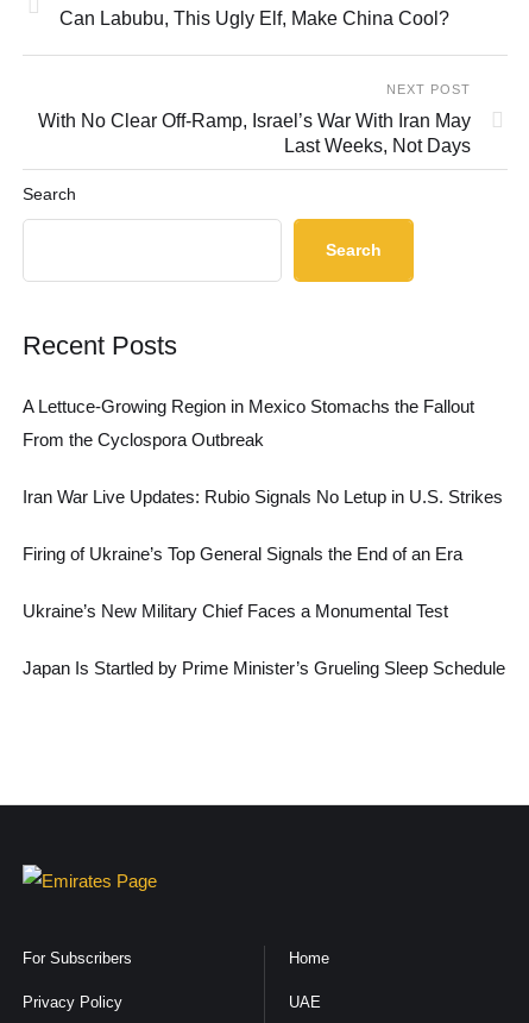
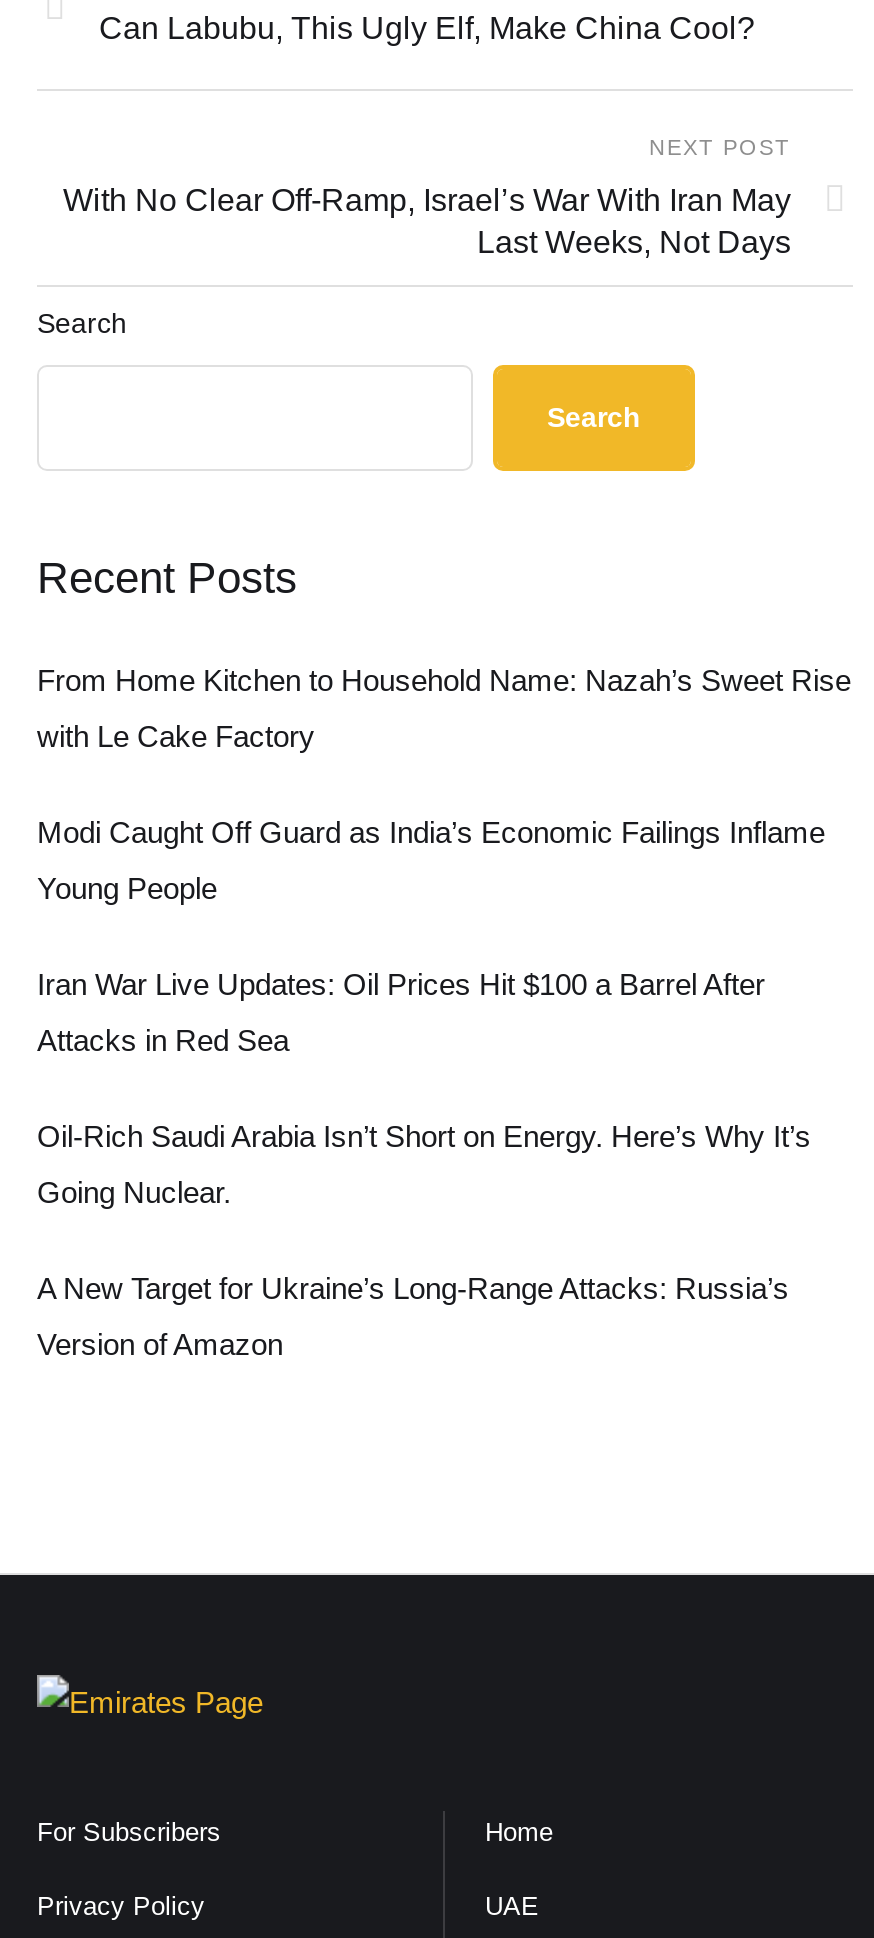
[23,396,505,678] A Lettuce-Growing Region in Mexico Stomachs the Fallout | From the Cyclospora Outbreak | Iran War Live Updates: Rubio Signals No Letup in U.S. Strikes | Firing of Ukraine’s Top General Signals the End of an Era | Ukraine’s New Military Chief Faces a Monumental Test | Japan Is Startled by Prime Minister’s Grueling Sleep Schedule -> [37,662,851,1360] From Home Kitchen to Household Name: Nazah’s Sweet Rise | with Le Cake Factory | Modi Caught Off Guard as India’s Economic Failings Inflame | Young People | Iran War Live Updates: Oil Prices Hit $100 a Barrel After | Attacks in Red Sea | Oil-Rich Saudi Arabia Isn’t Short on Energy. Here’s Why It’s | Going Nuclear. | A New Target for Ukraine’s Long-Range Attacks: Russia’s | Version of Amazon

